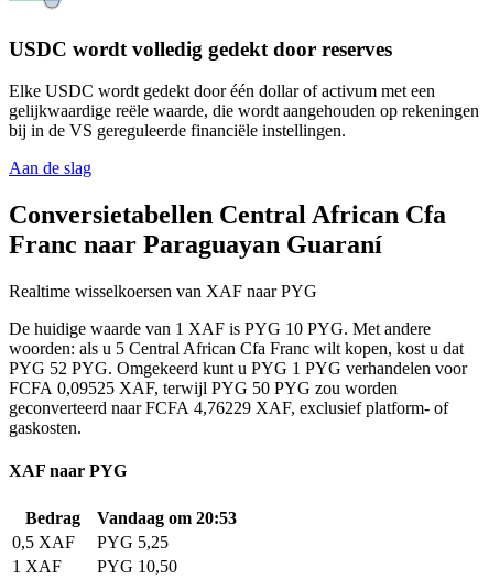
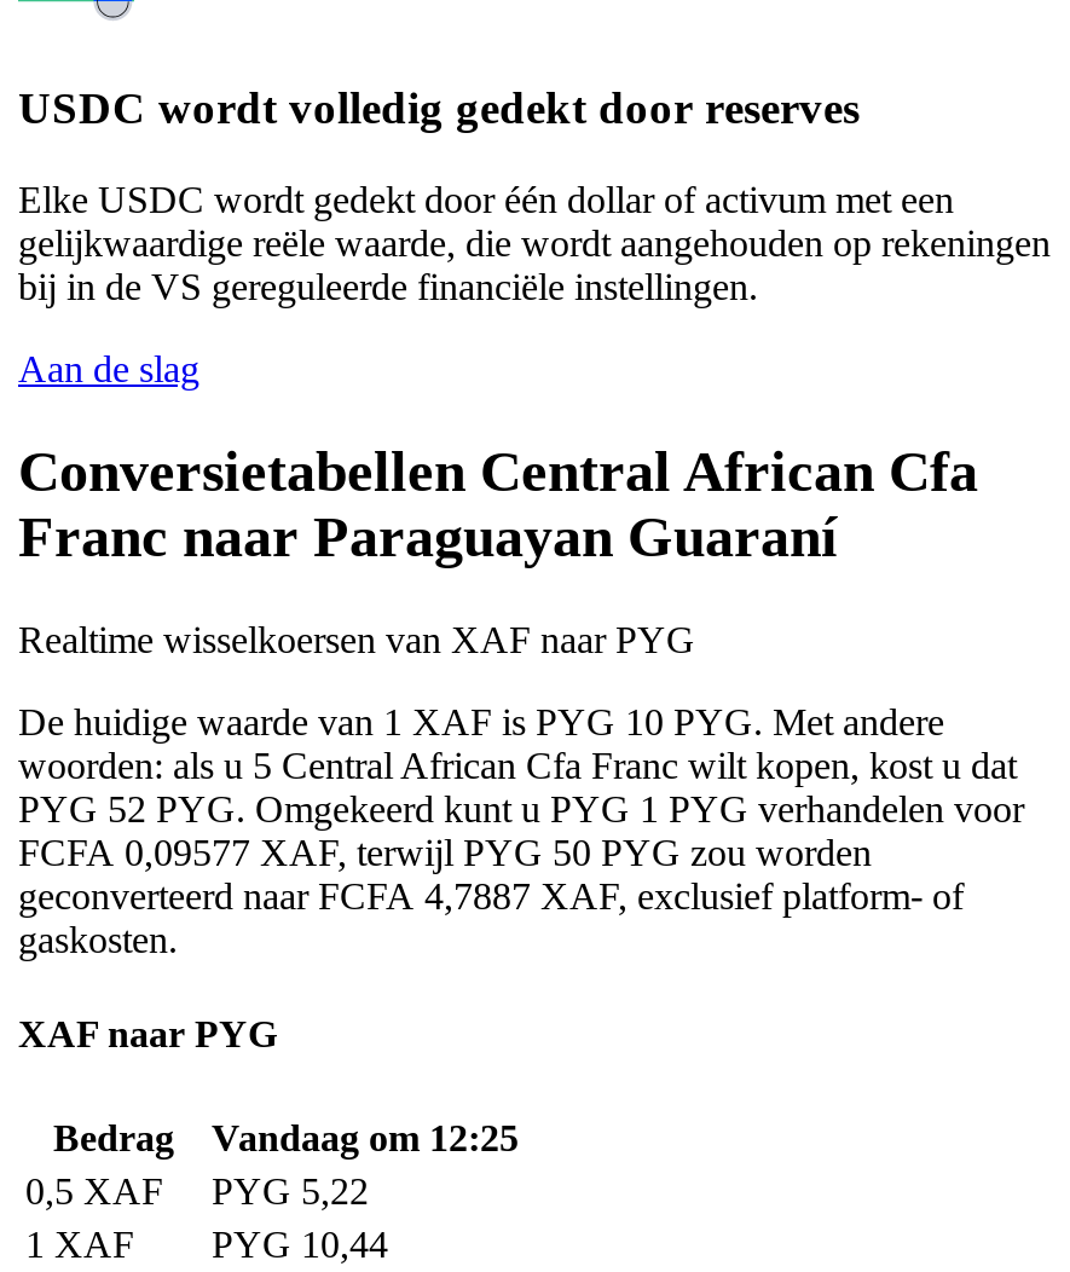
[9,379,398,398] FCFA 0,09525 XAF, terwijl PYG 50 PYG zou worden -> [18,832,872,873] FCFA 0,09577 XAF, terwijl PYG 50 PYG zou worden
[9,399,448,417] geconverteerd naar FCFA 4,76229 XAF, exclusief platform- of -> [18,876,964,917] geconverteerd naar FCFA 4,7887 XAF, exclusief platform- of
[25,508,237,527] Bedrag Vandaag om 20:53 -> [53,1117,519,1158] Bedrag Vandaag om 12:25
[12,532,169,551] 0,5 XAF PYG 5,25 -> [25,1170,369,1211] 0,5 XAF PYG 5,22
[12,557,177,575] 1 XAF PYG 10,50 -> [25,1223,388,1264] 1 XAF PYG 10,44

